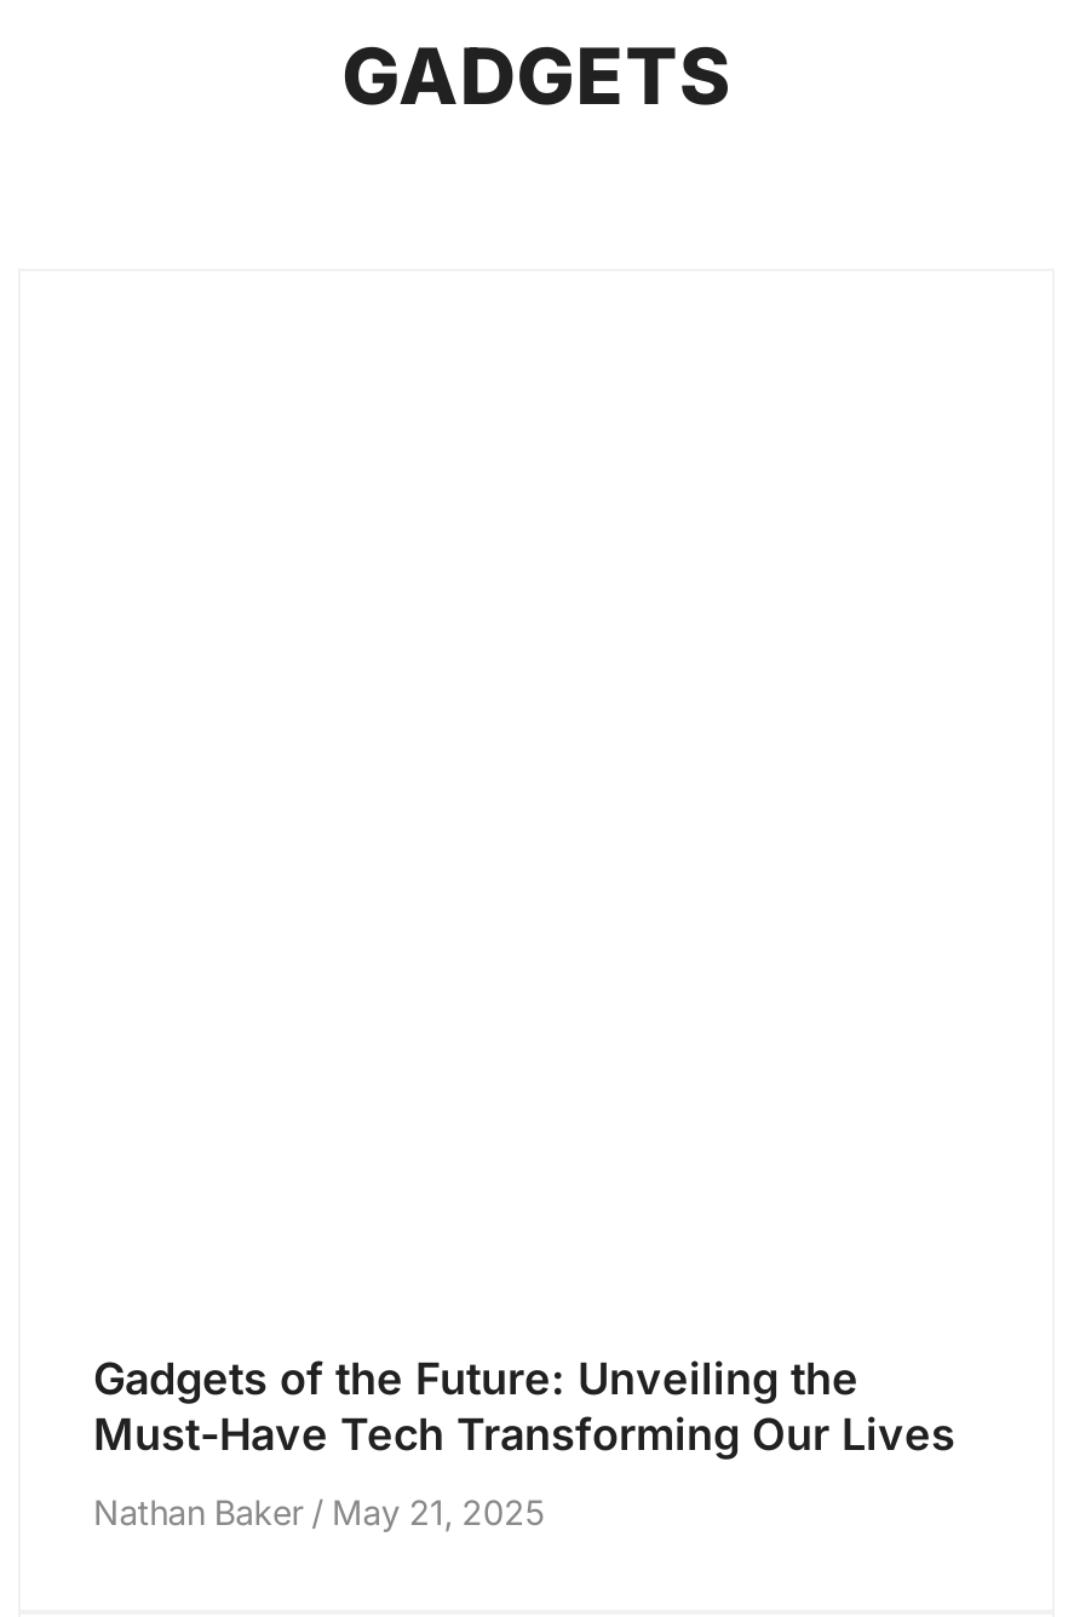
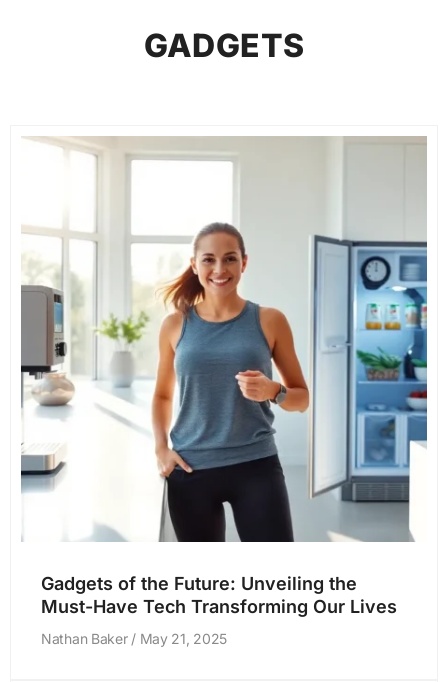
none -> [20,136,428,543] [image]

